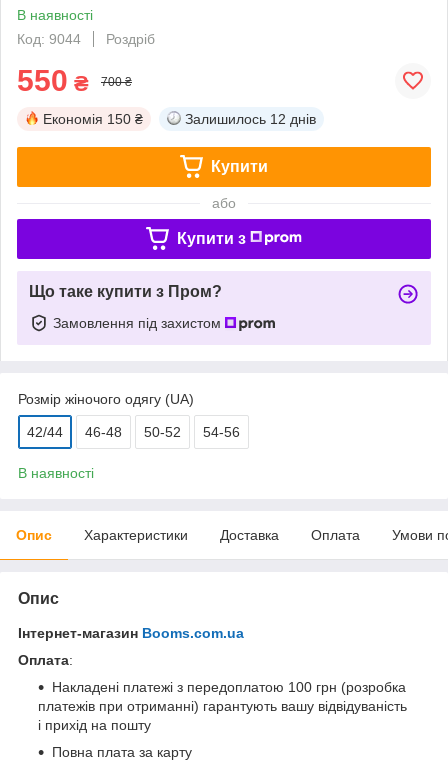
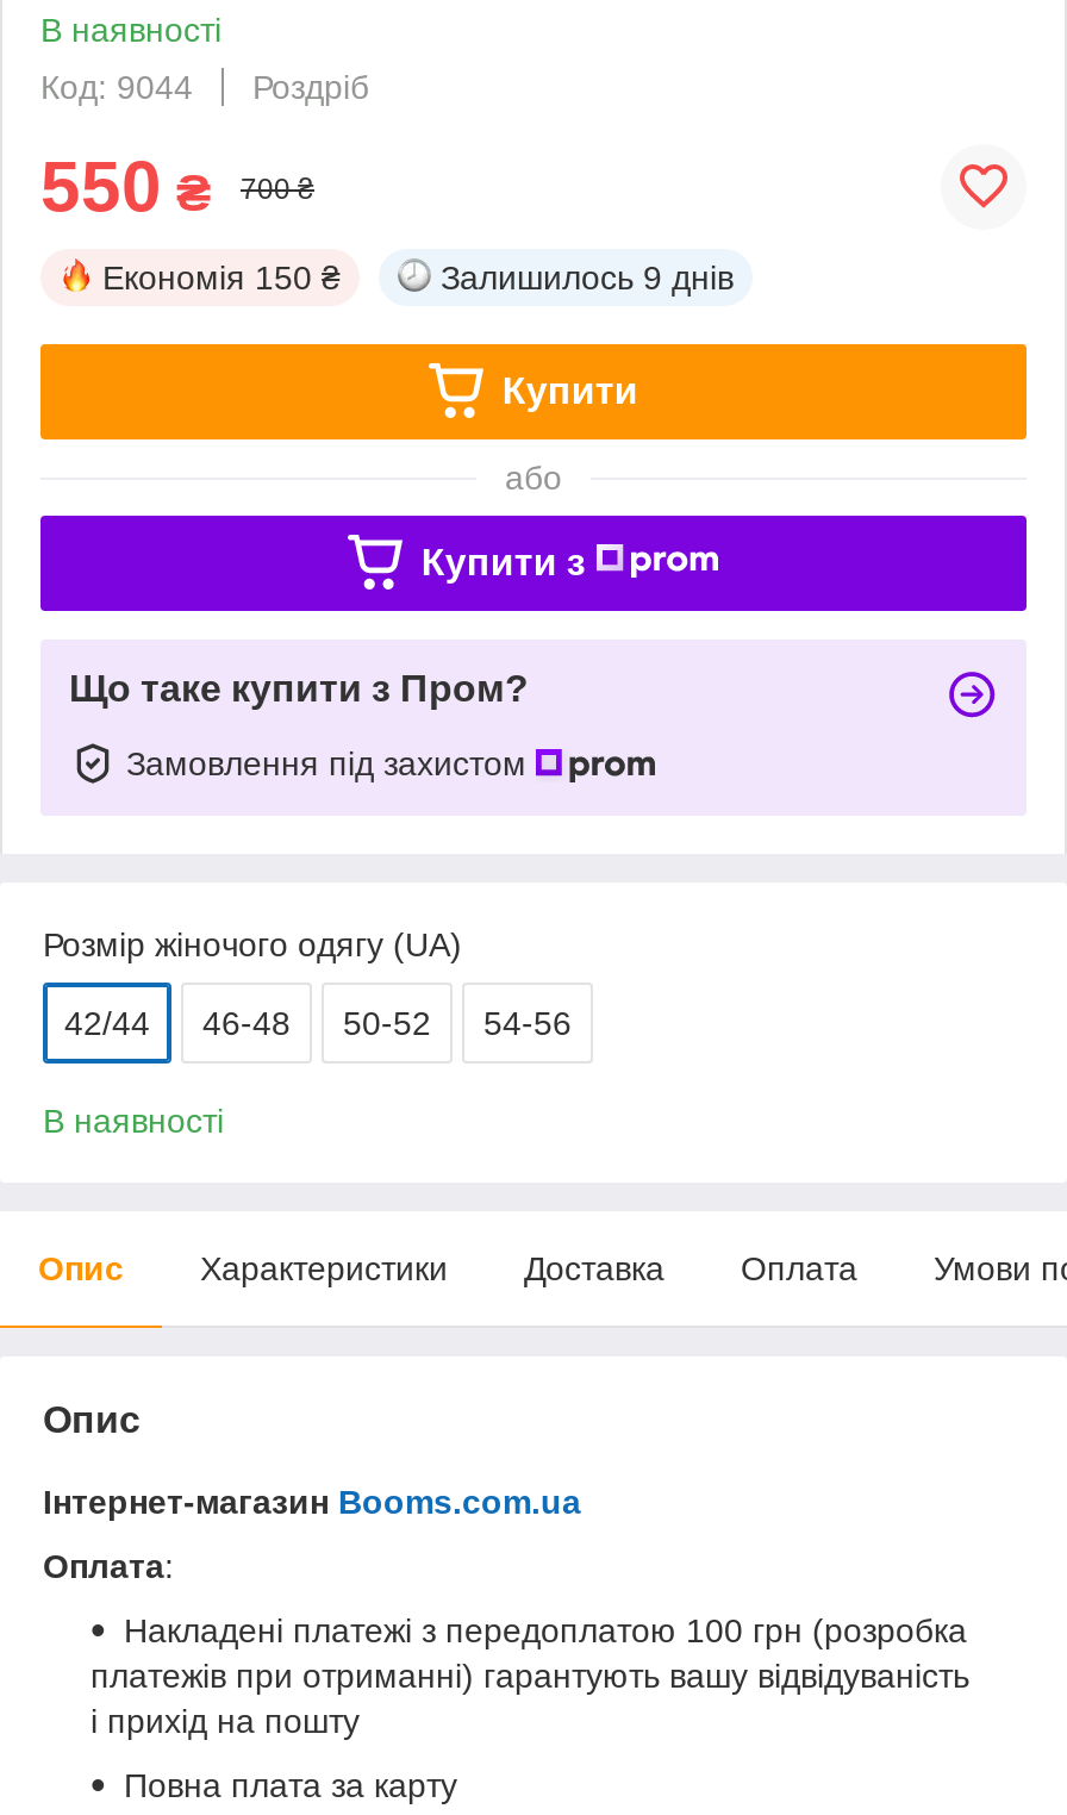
[185,111,316,127] Залишилось 12 днів -> [441,258,734,296] Залишилось 9 днів

